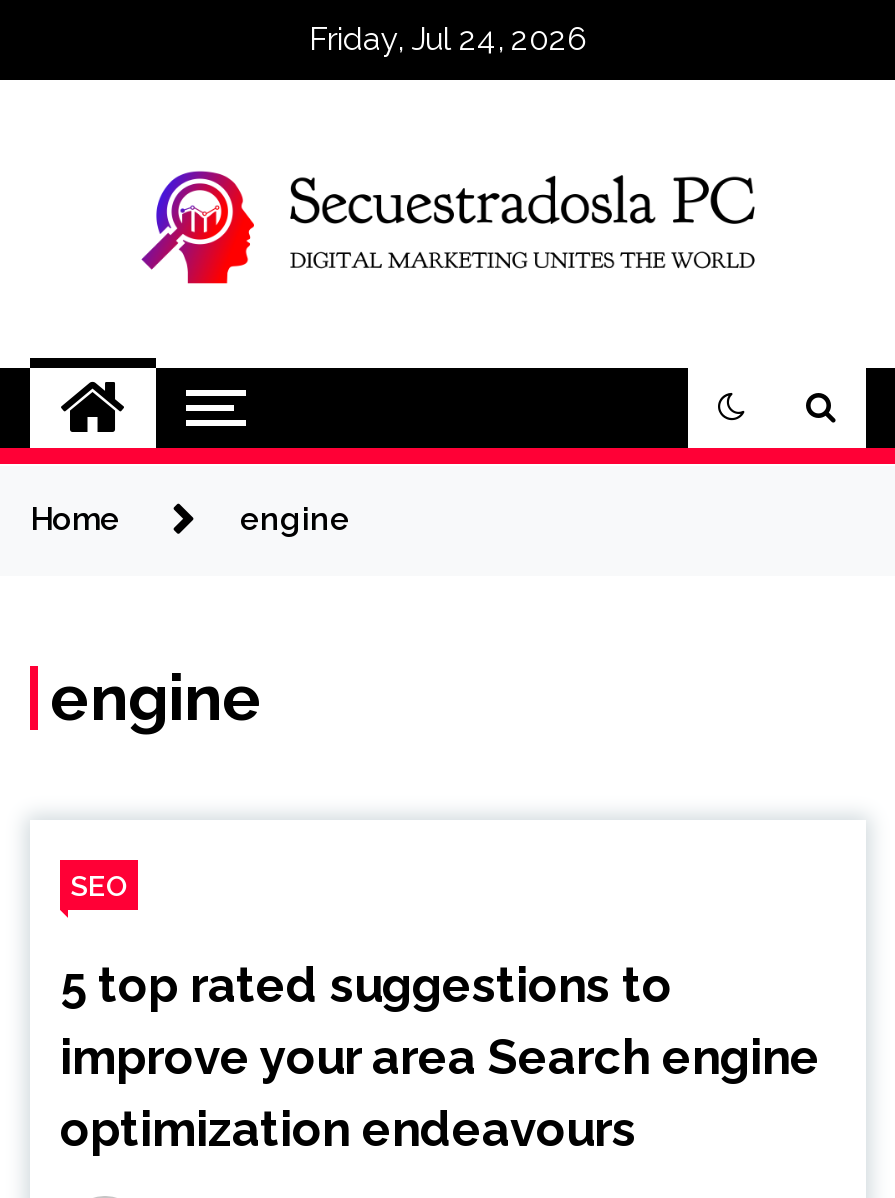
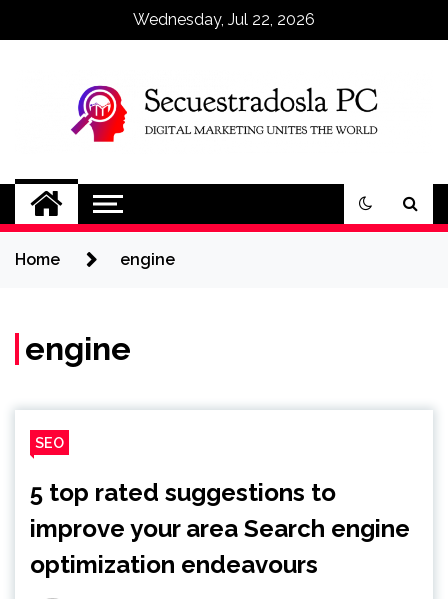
[309,20,587,58] Friday, Jul 24, 2026 -> [133,10,315,29] Wednesday, Jul 22, 2026

